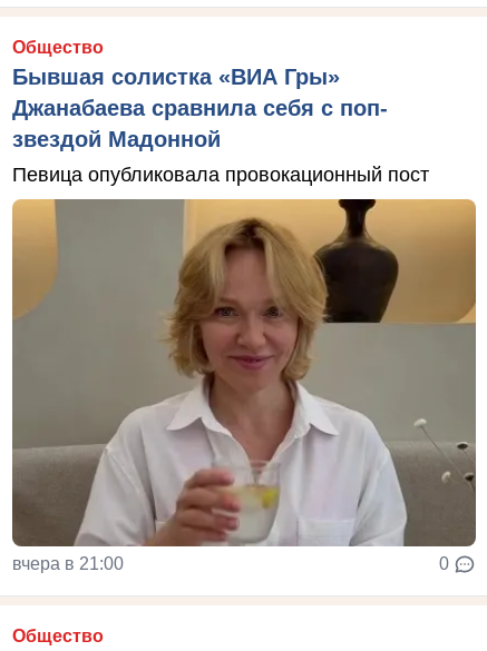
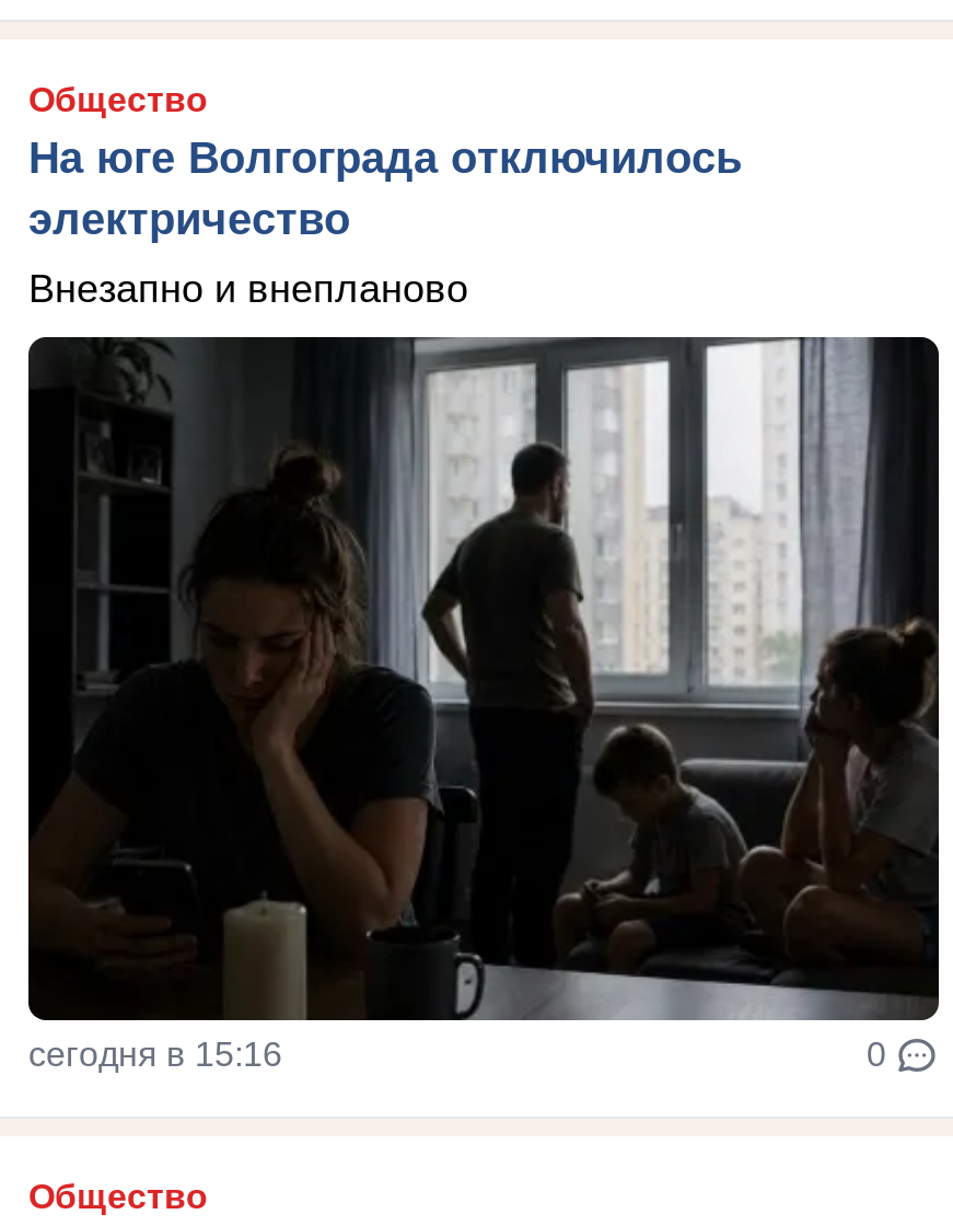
[12,65,388,152] Бывшая солистка «ВИА Гры» | Джанабаева сравнила себя с поп- | звездой Мадонной -> [28,134,742,244] На юге Волгограда отключилось | электричество
[12,164,429,186] Певица опубликовала провокационный пост -> [28,268,468,312] Внезапно и внепланово
[11,198,477,573] [image] | вчера в 21:00 -> [26,335,941,1073] [image] | сегодня в 15:16

